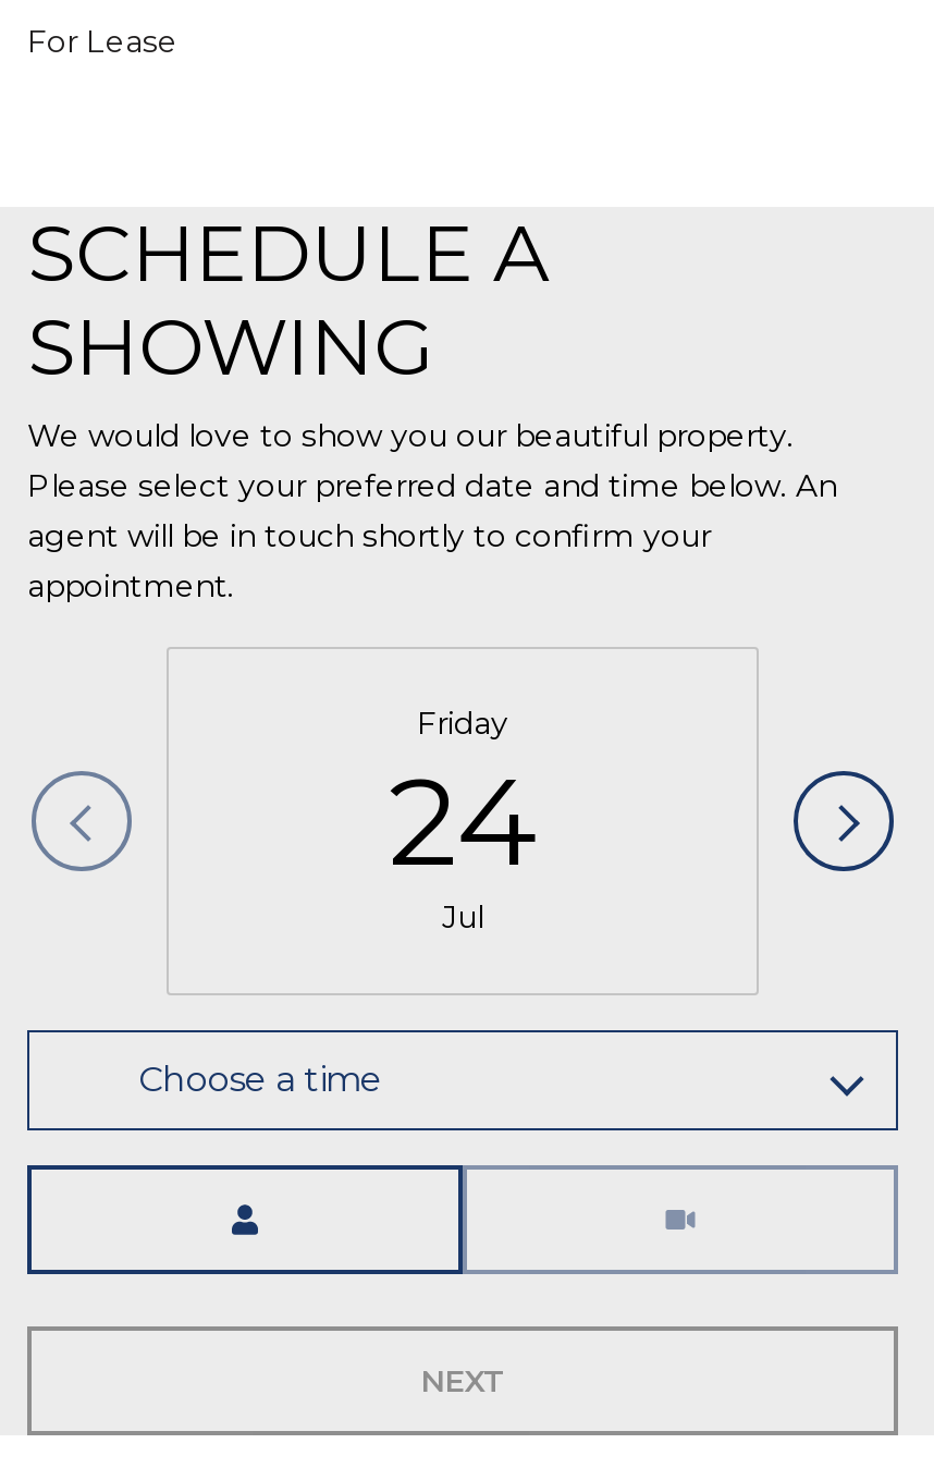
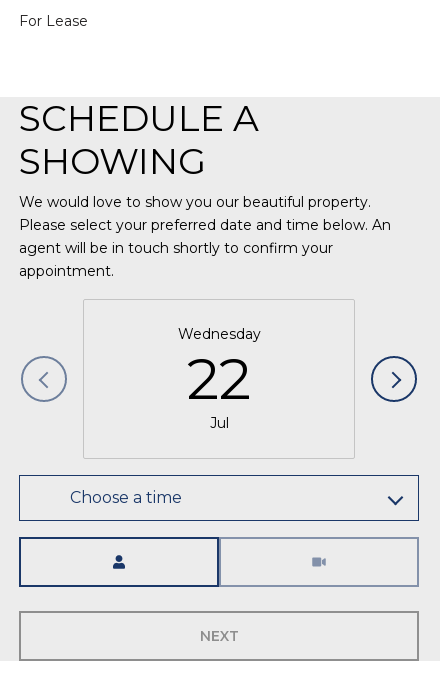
[389,703,537,895] Friday | 24 -> [177,325,260,413] Wednesday | 22

